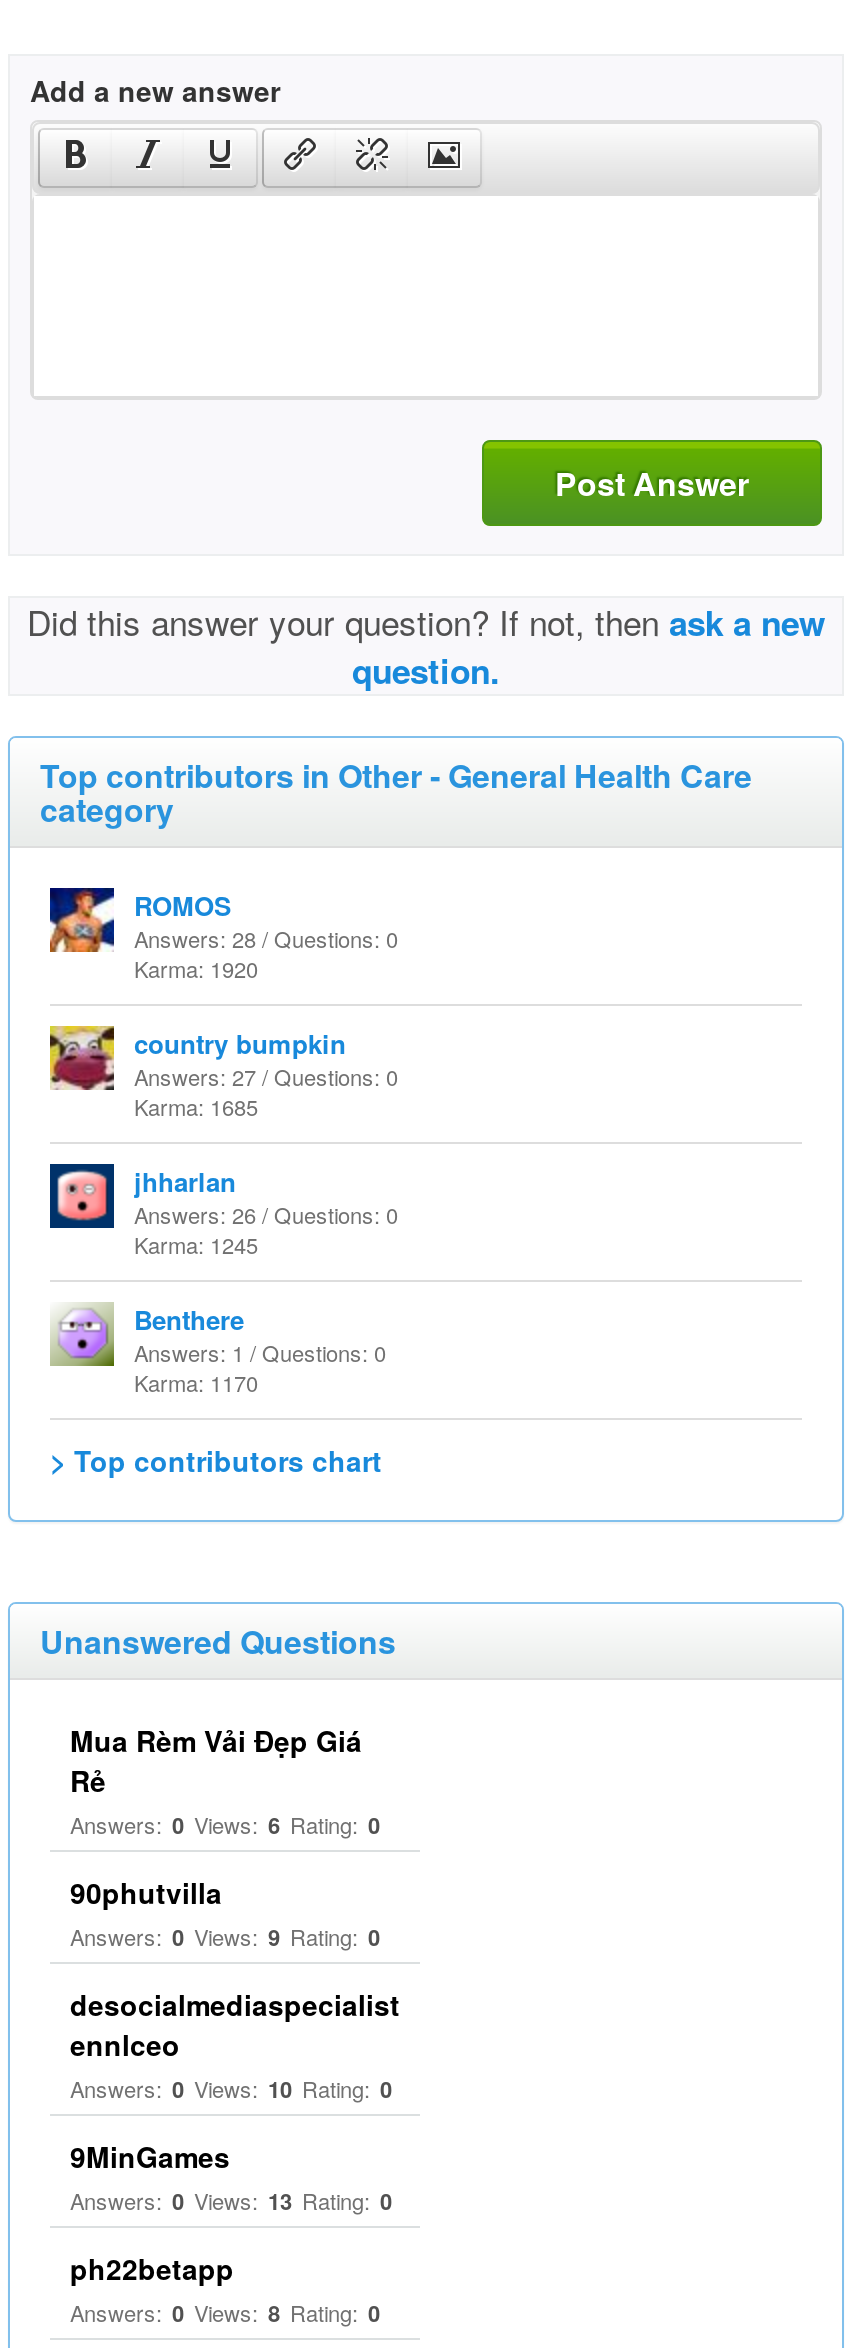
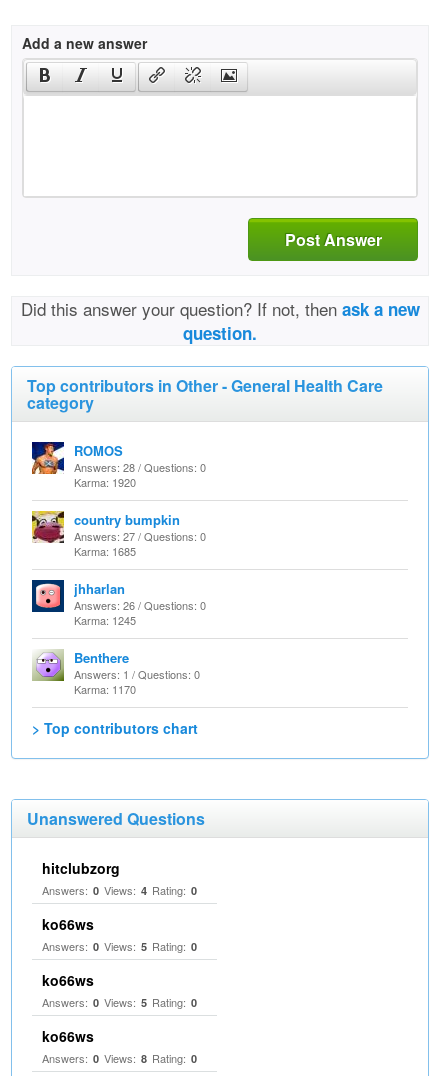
[70,1720,400,2288] Mua Rèm Vải Đẹp Giá | Rẻ | Answers: 0 Views: 6 Rating: 0 | 90phutvilla | Answers: 0 Views: 9 Rating: 0 | desocialmediaspecialist | ennlceo | Answers: 0 Views: 10 Rating: 0 | 9MinGames | Answers: 0 Views: 13 Rating: 0 | ph22betapp -> [42,858,197,1046] hitclubzorg | Answers: 0 Views: 4 Rating: 0 | ko66ws | Answers: 0 Views: 5 Rating: 0 | ko66ws | Answers: 0 Views: 5 Rating: 0 | ko66ws

